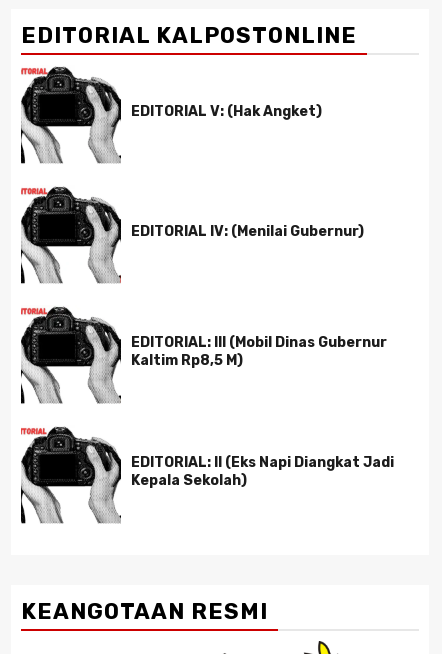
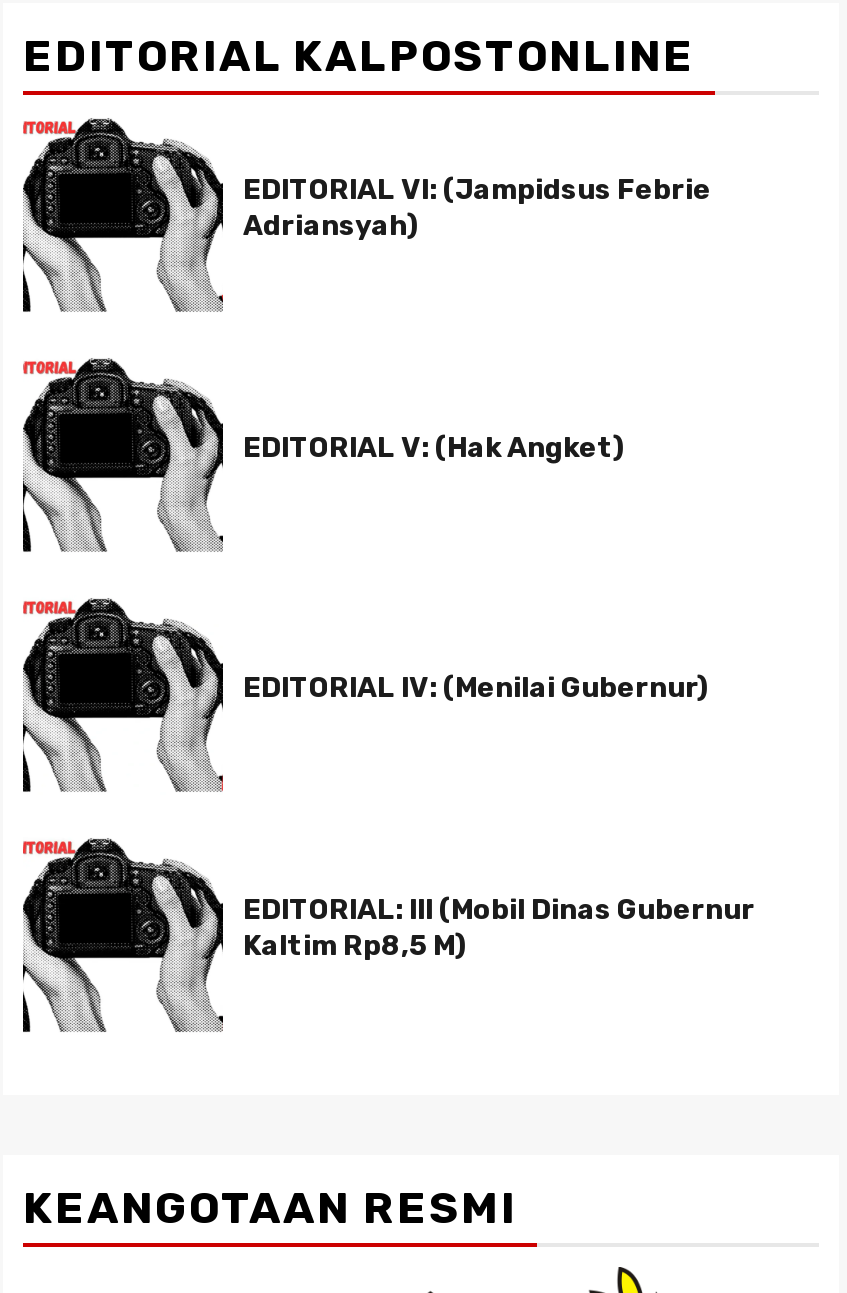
none -> [243,174,711,244] EDITORIAL VI: (Jampidsus Febrie | Adriansyah)
moved [20,66,387,369] -> [21,357,755,964]: [image] | EDITORIAL V: (Hak Angket) | EDITORIAL IV: (Menilai Gubernur) | EDITORIAL: III (Mobil Dinas Gubernur | Kaltim Rp8,5 M)
[131,454,394,489] EDITORIAL: II (Eks Napi Diangkat Jadi | Kepala Sekolah) -> none

